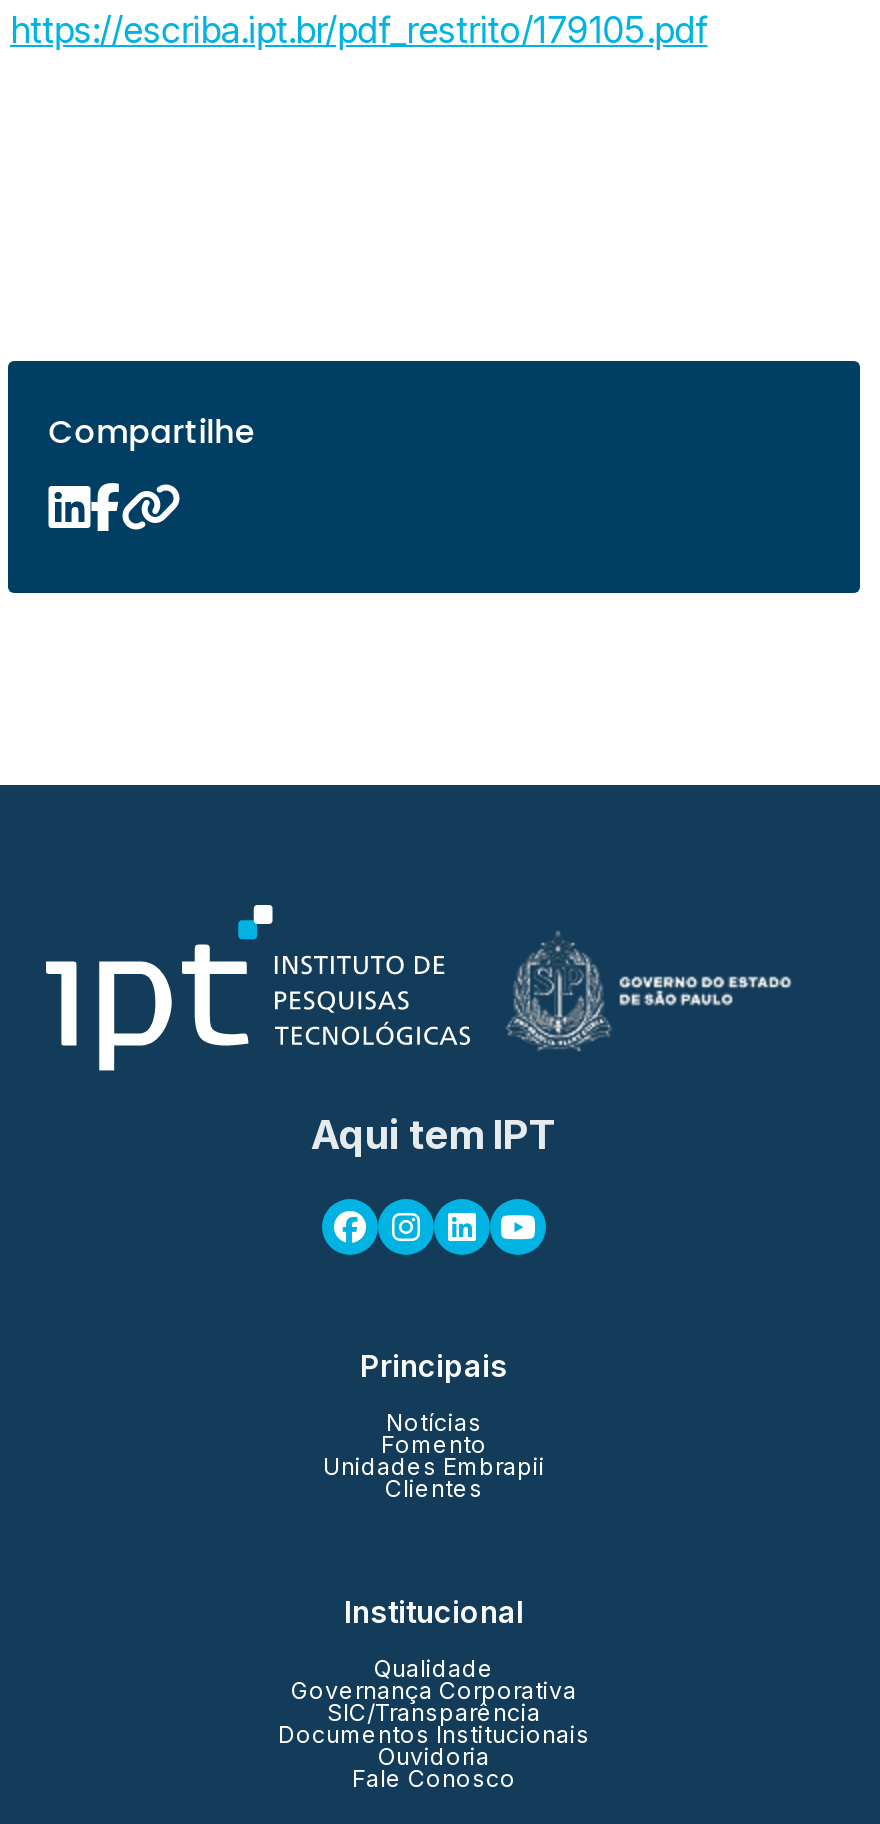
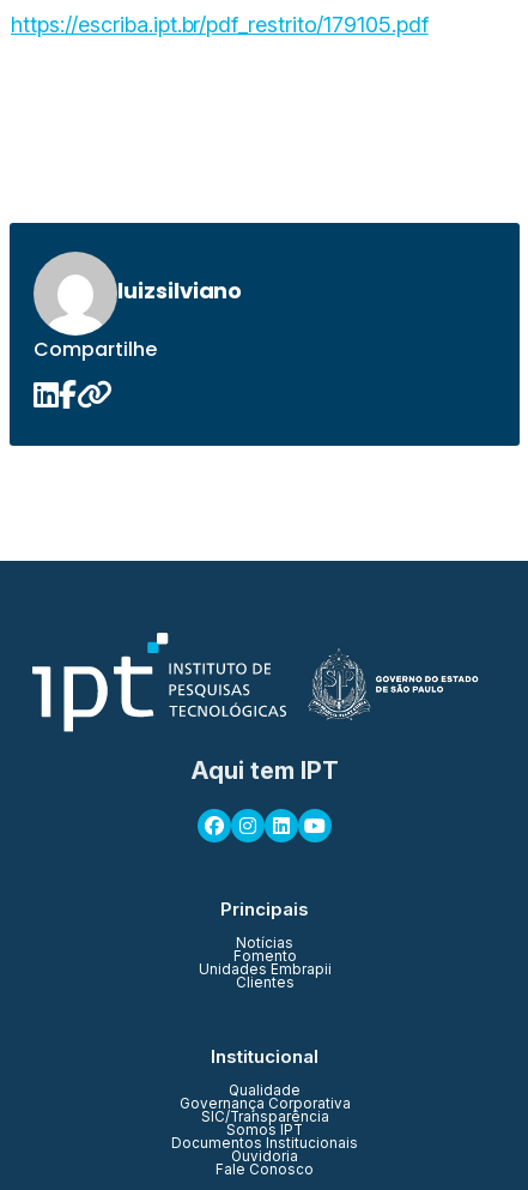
none -> [32,250,242,333] [image] | luizsilviano
none -> [226,1122,303,1139] Somos IPT

